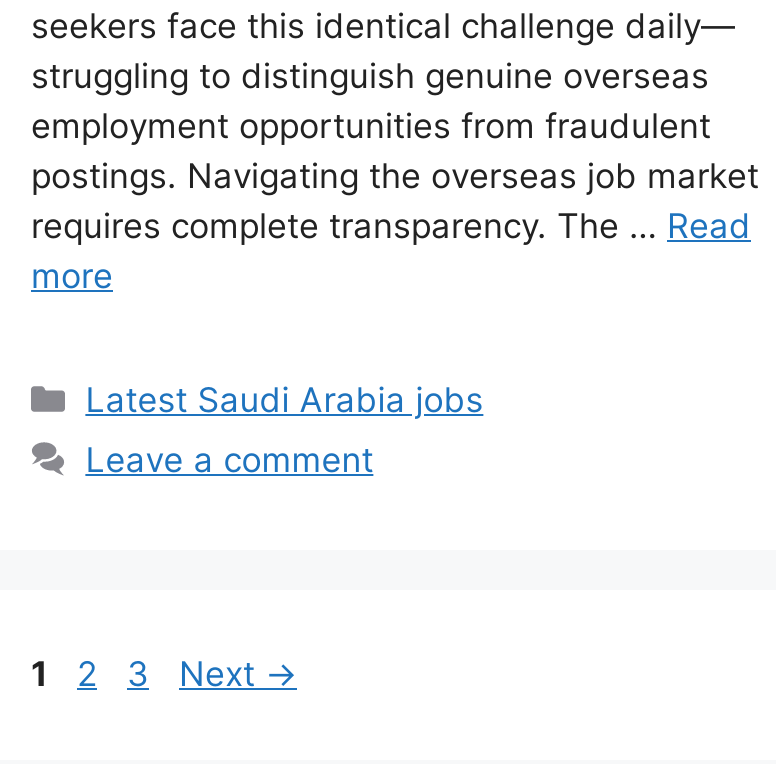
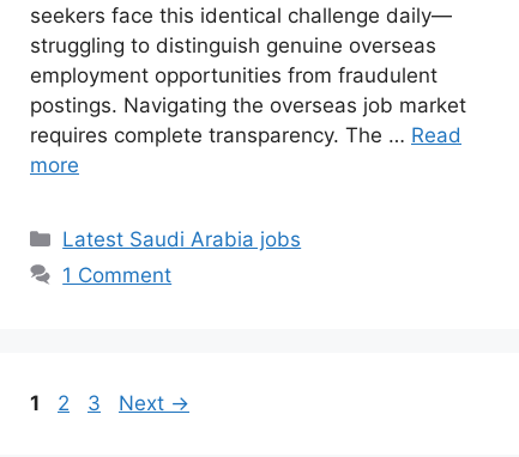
[85,440,373,480] Leave a comment -> [63,263,172,287] 1 Comment

